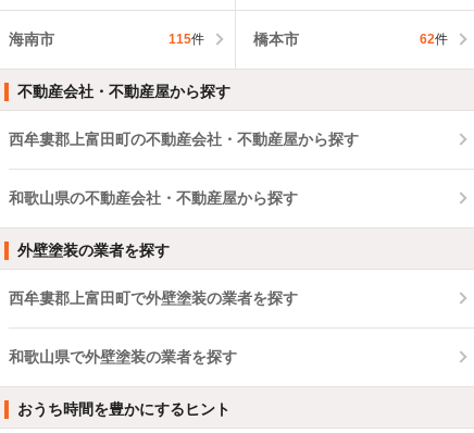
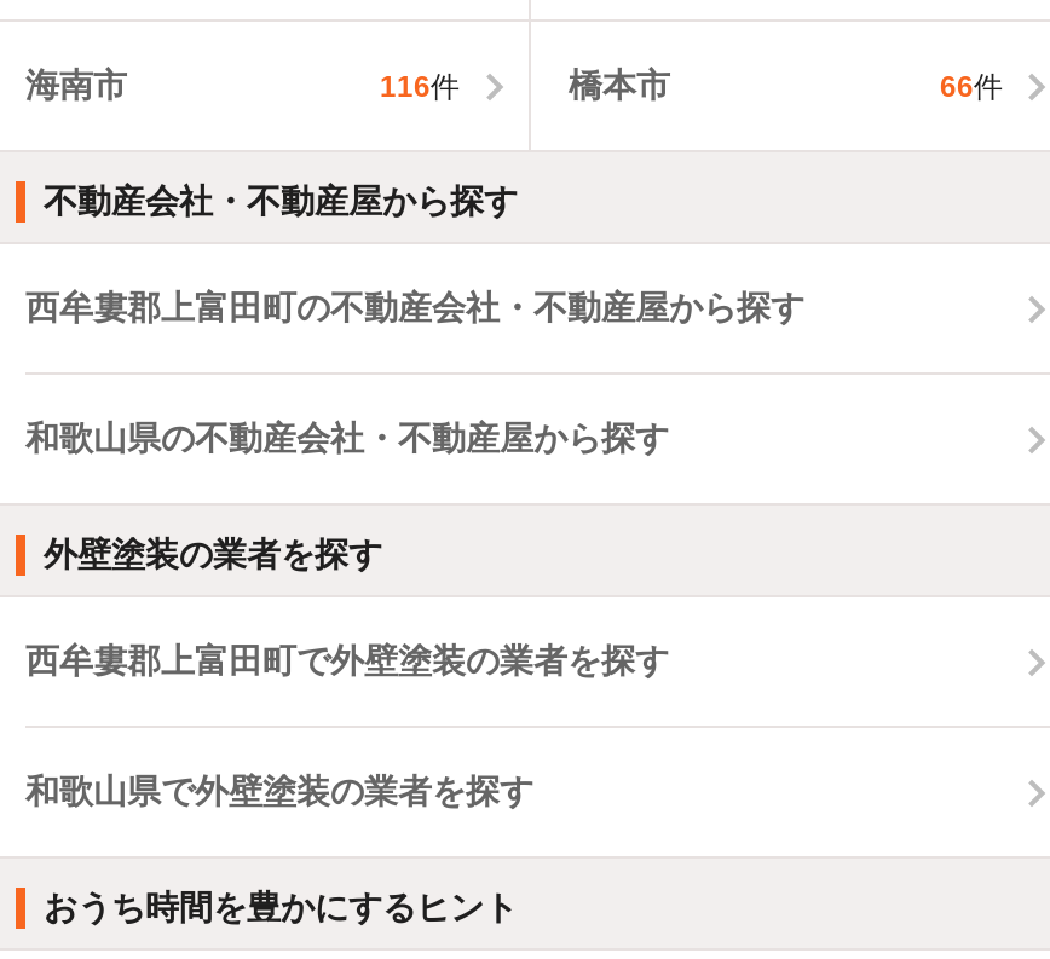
[168,32,204,47] 115件 -> [380,69,460,103] 116件
[420,32,448,47] 62件 -> [940,69,1003,103] 66件

